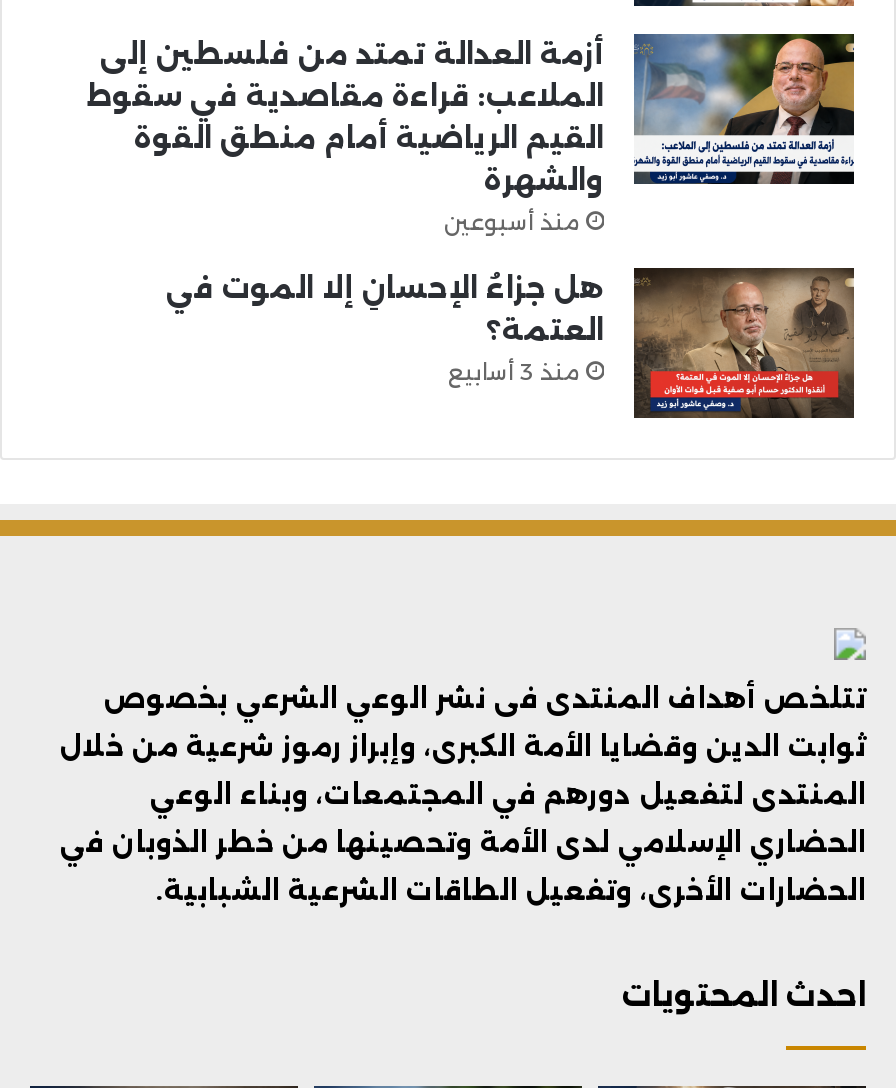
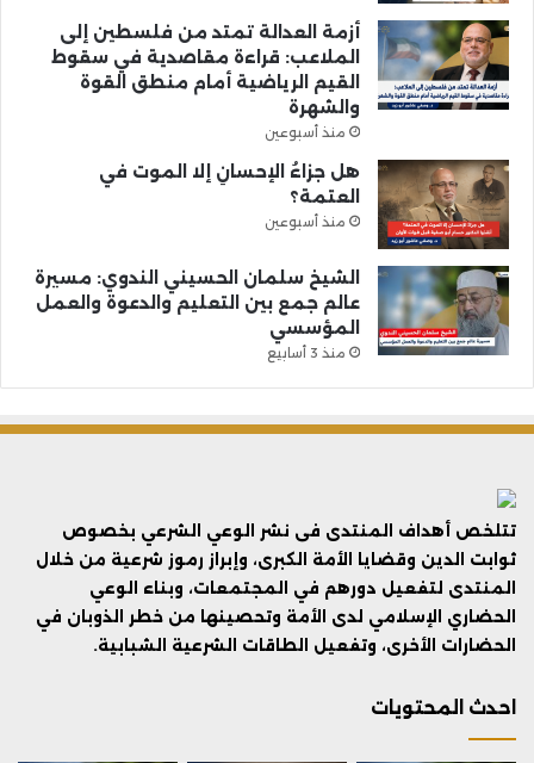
none -> [35,213,510,364] [image] | منذ أسبوعين | الشيخ سلمان الحسيني الندوي: مسيرة | عالم جمع بين التعليم والدعوة والعمل | المؤسسي

